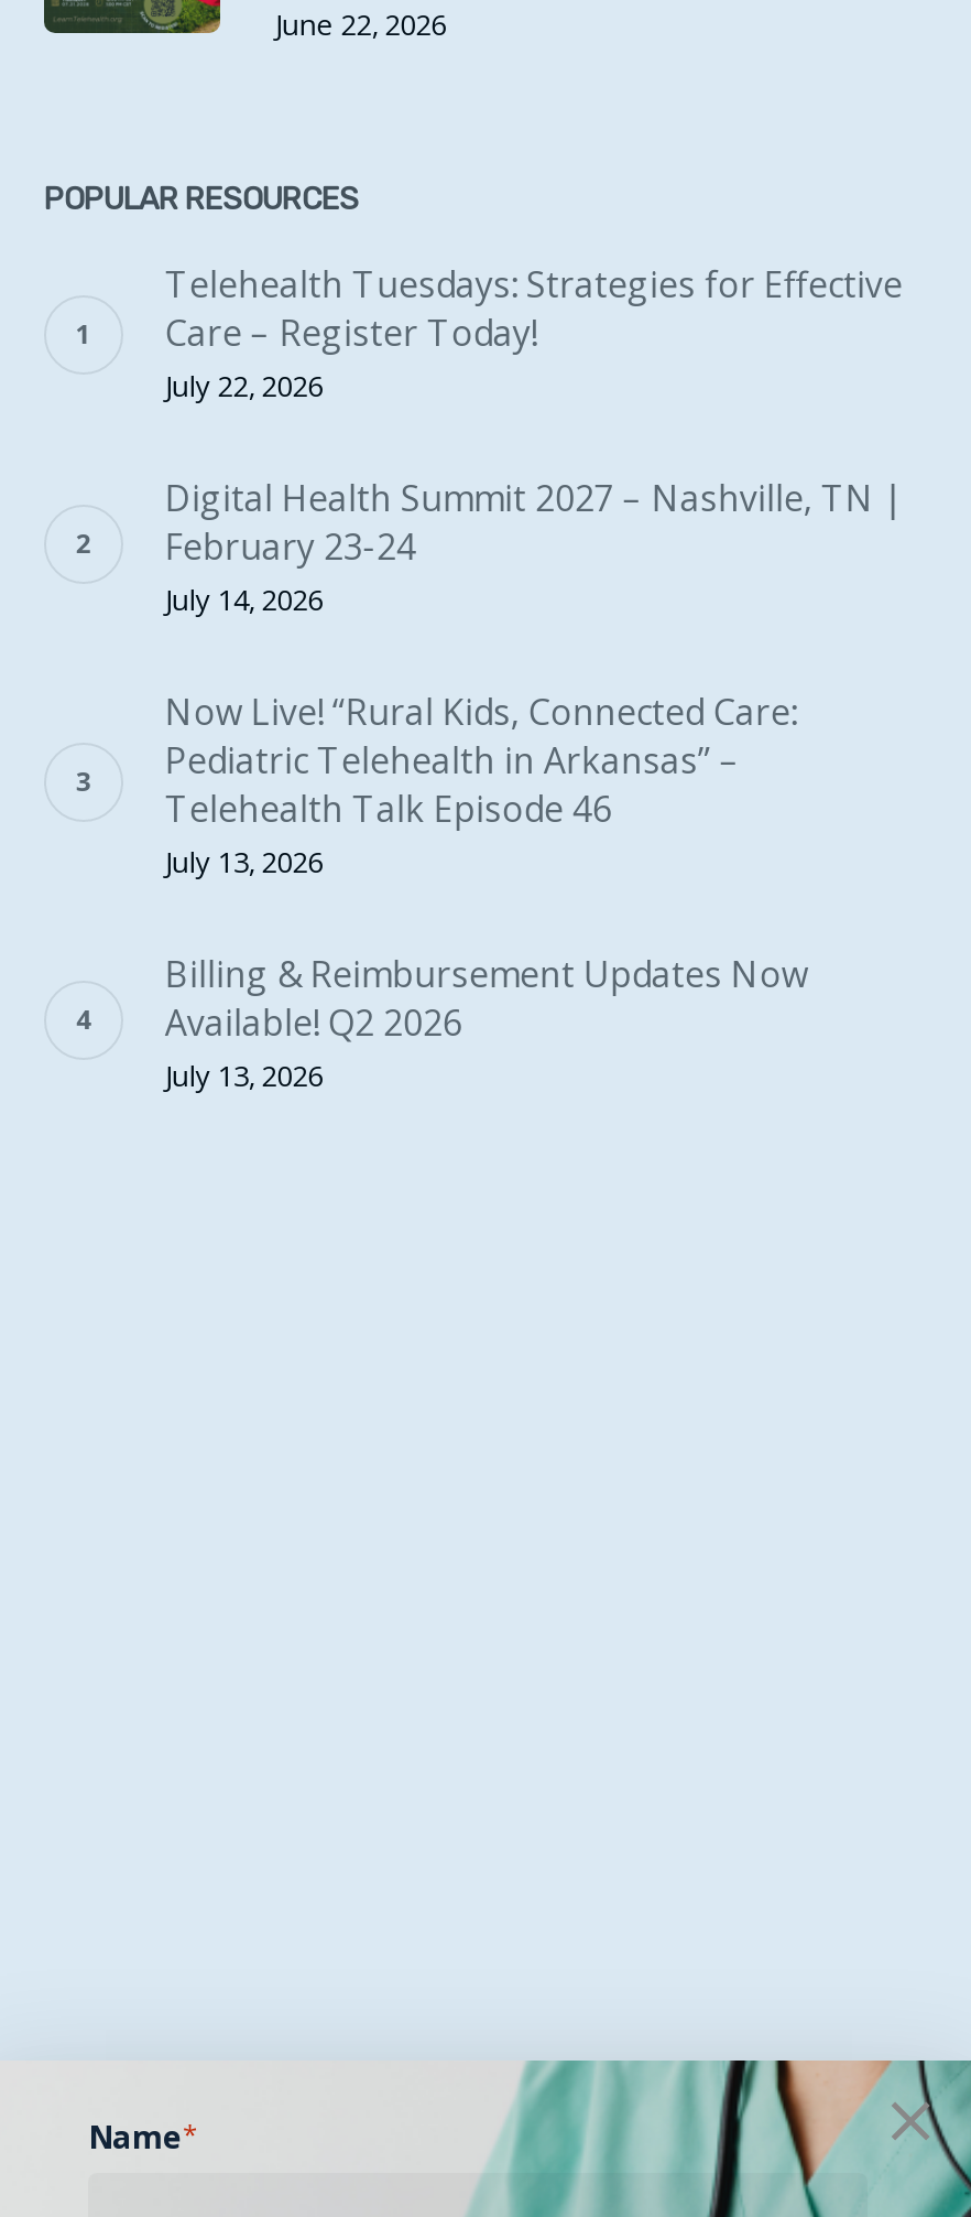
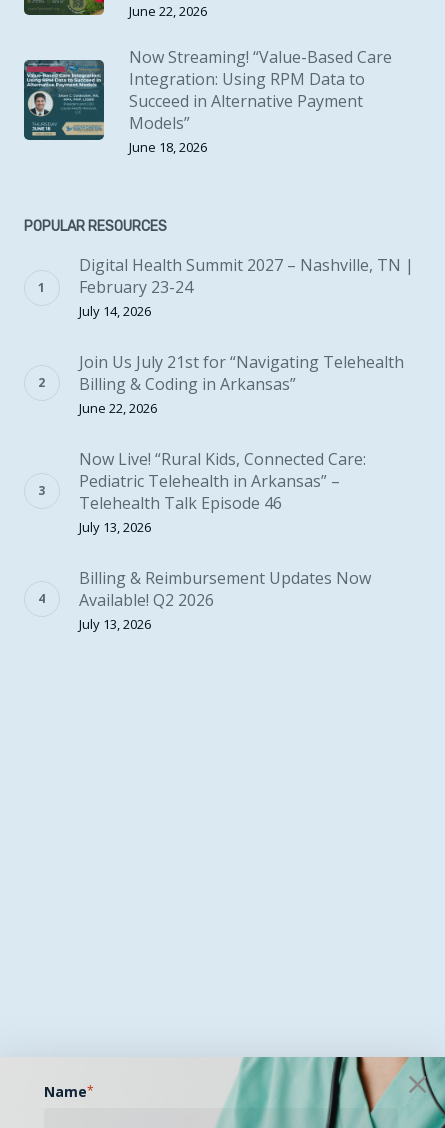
none -> [23,46,392,156] [image] | Now Streaming! “Value-Based Care | Integration: Using RPM Data to | Succeed in Alternative Payment | Models” | June 18, 2026
[165,260,903,405] Telehealth Tuesdays: Strategies for Effective | Care – Register Today! | July 22, 2026 -> none
none -> [79,351,404,417] Join Us July 21st for “Navigating Telehealth | Billing & Coding in Arkansas” | June 22, 2026

